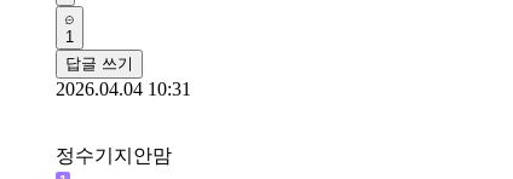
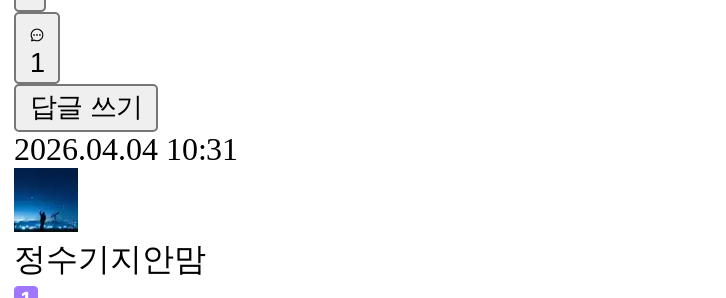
none -> [12,170,80,234] [image]

